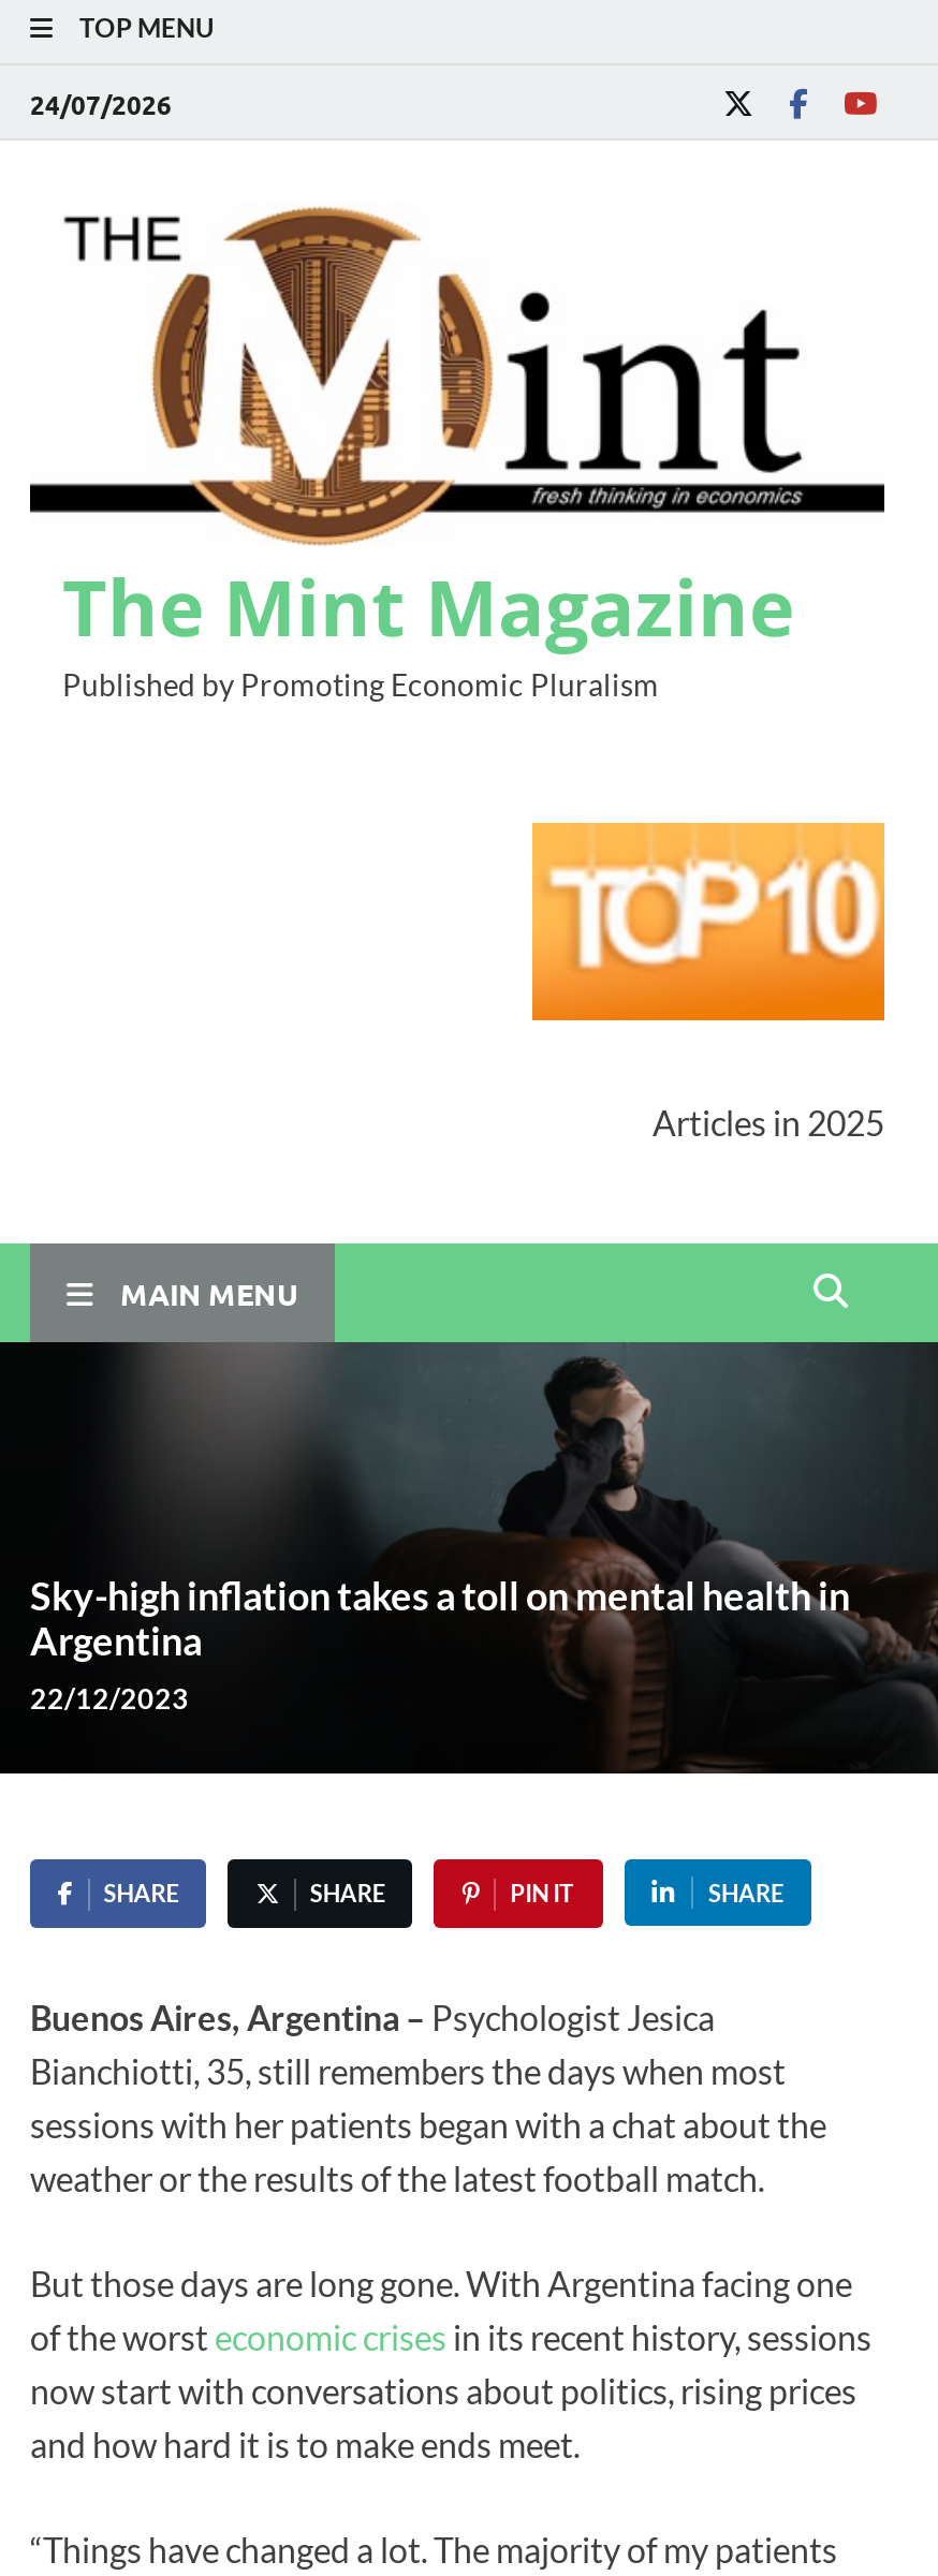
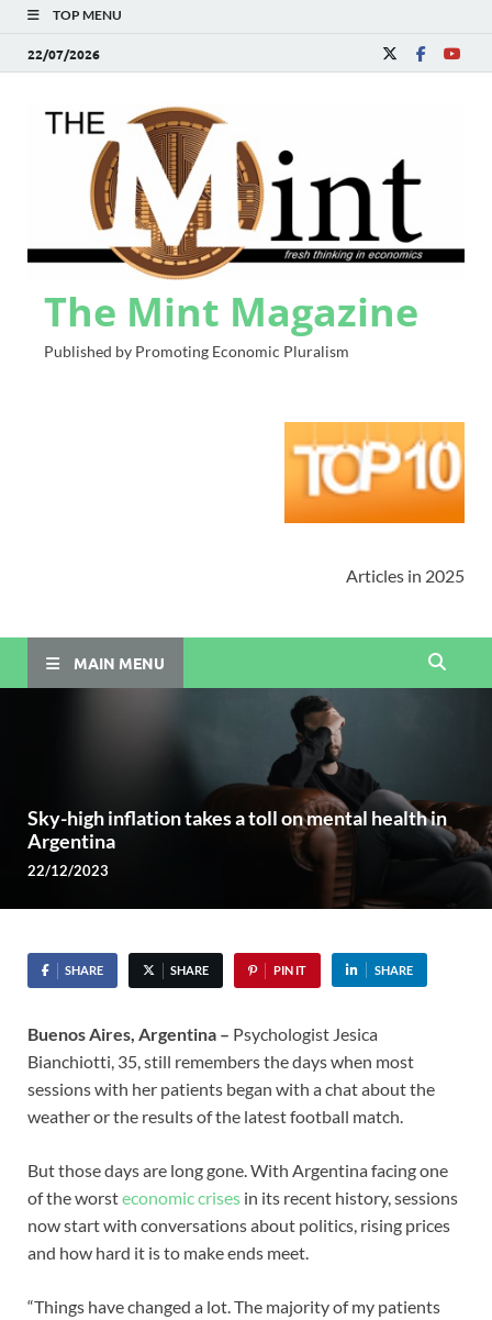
[30,86,172,120] 24/07/2026 -> [27,45,100,62] 22/07/2026

